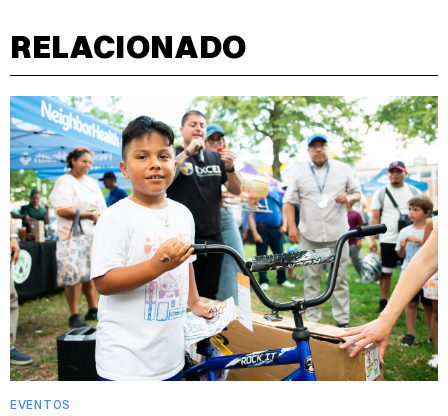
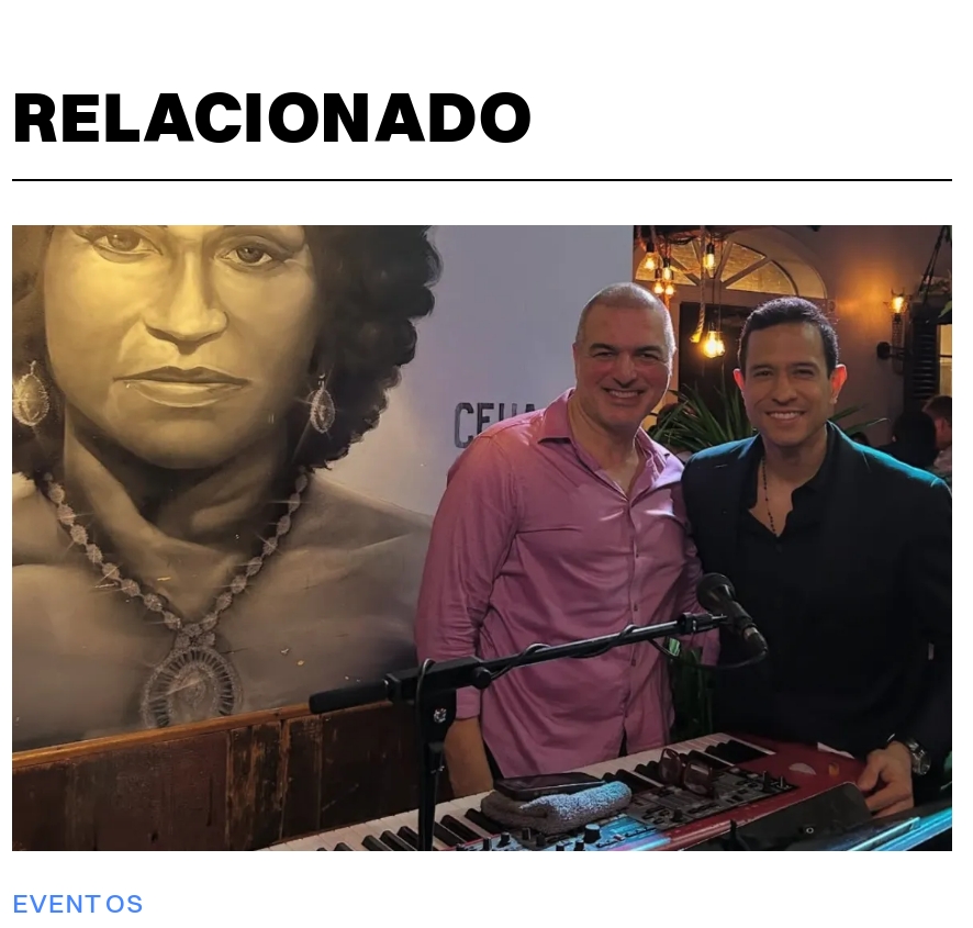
[9,95,439,382] [image] -> [10,223,954,853] [image]

